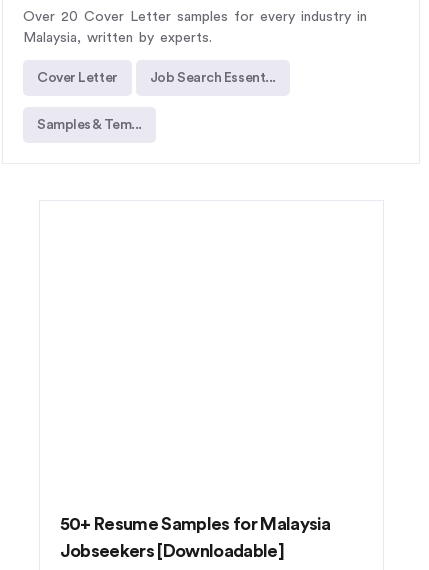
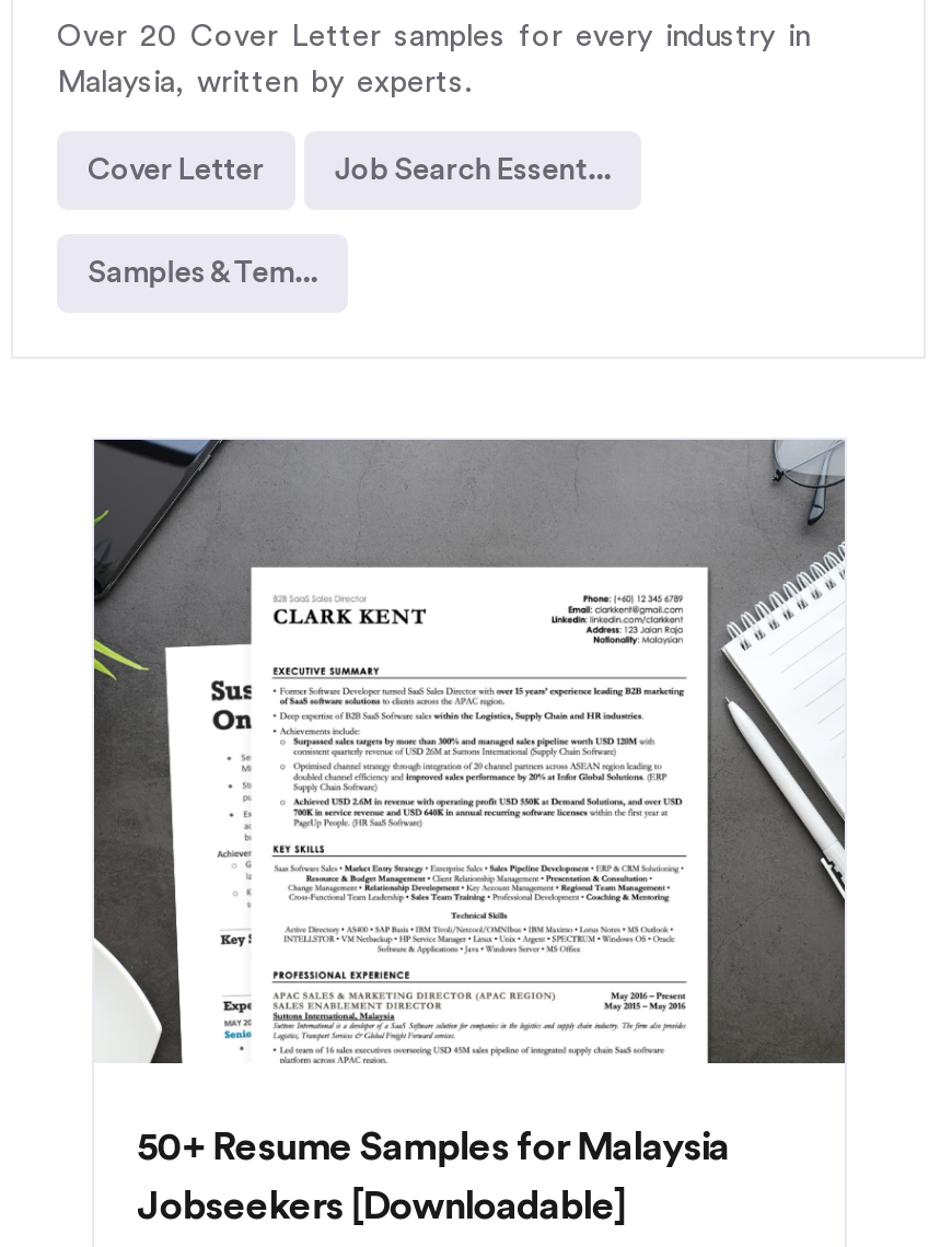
none -> [92,438,847,1065] [image]

